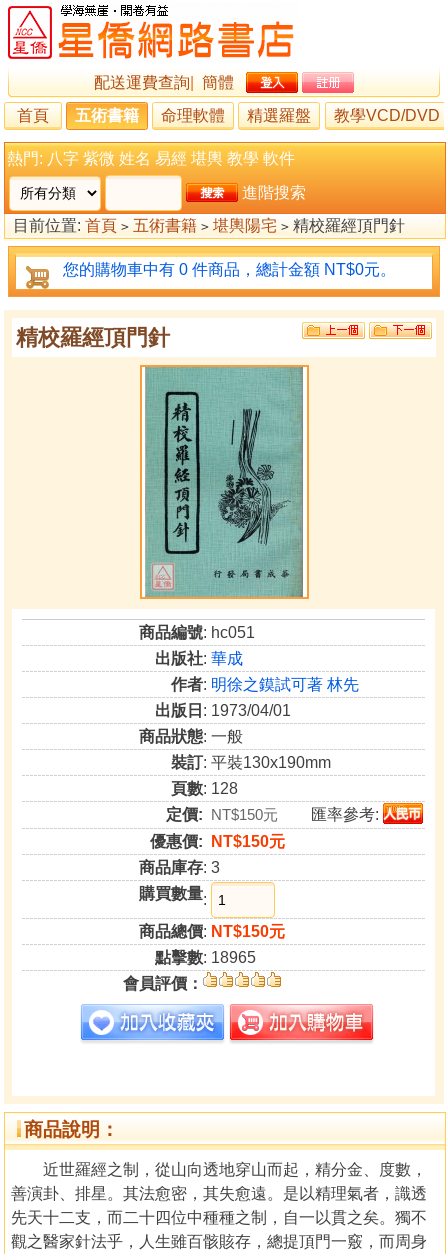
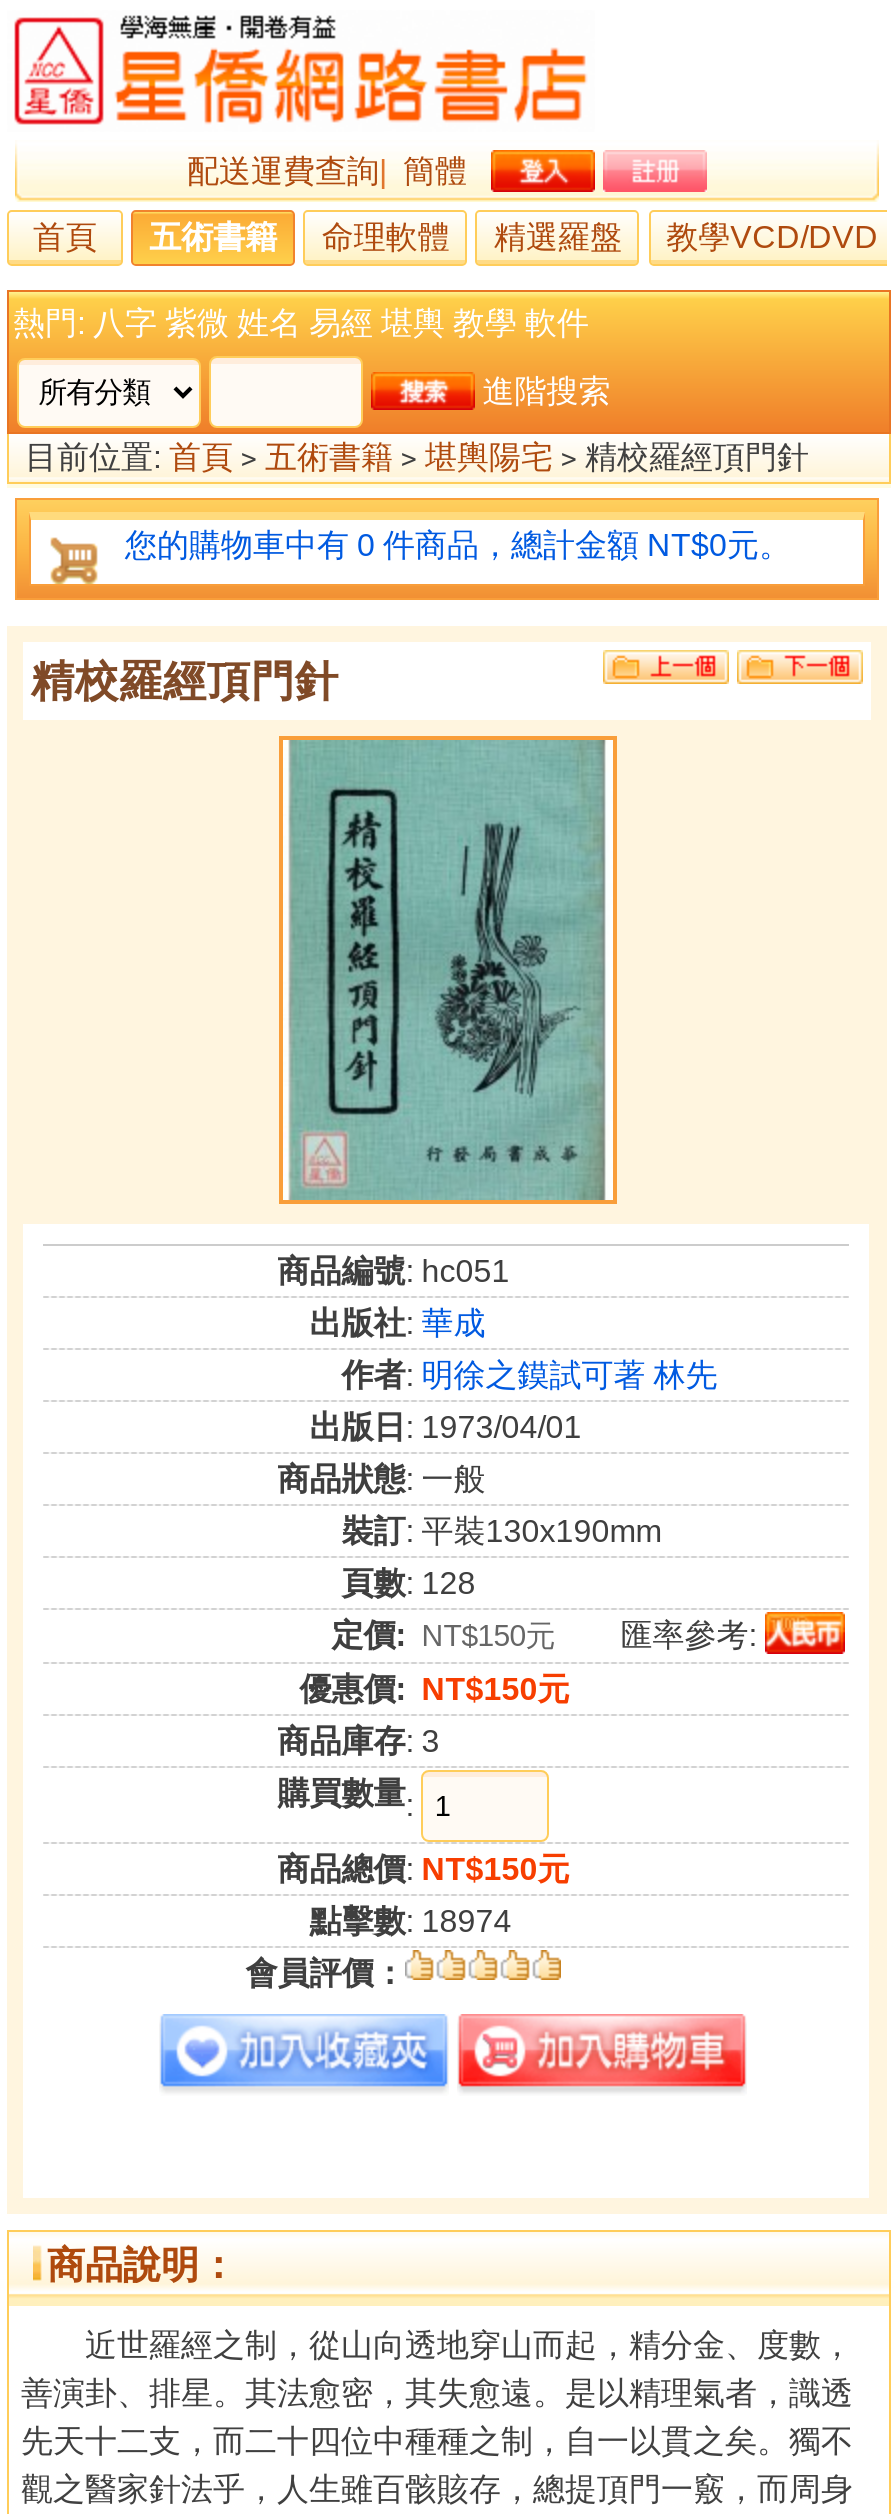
[155,949,256,966] 點擊數: 18965 -> [309,1903,511,1937] 點擊數: 18974

